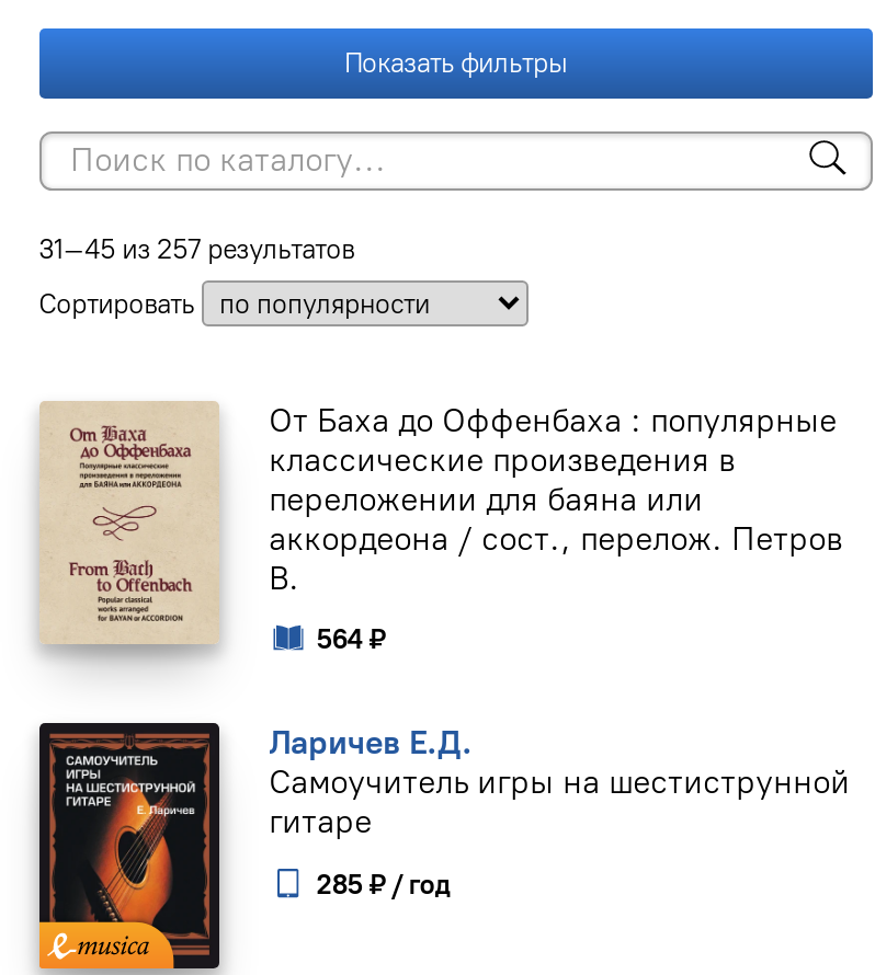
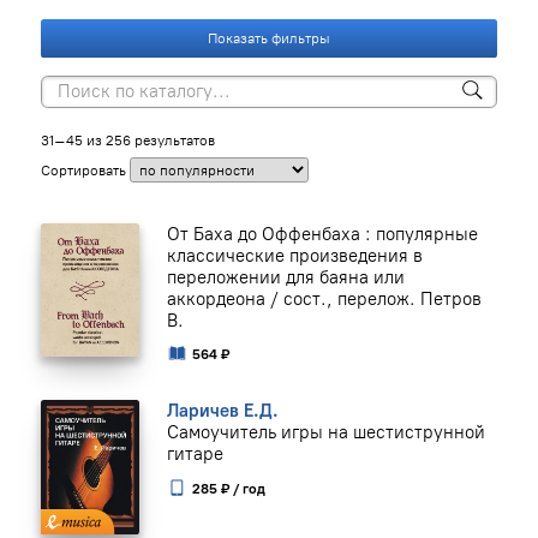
[39,232,355,265] 31–45 из 257 результатов -> [40,131,215,149] 31–45 из 256 результатов

